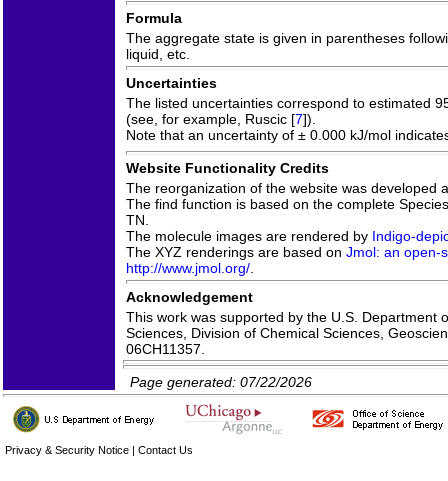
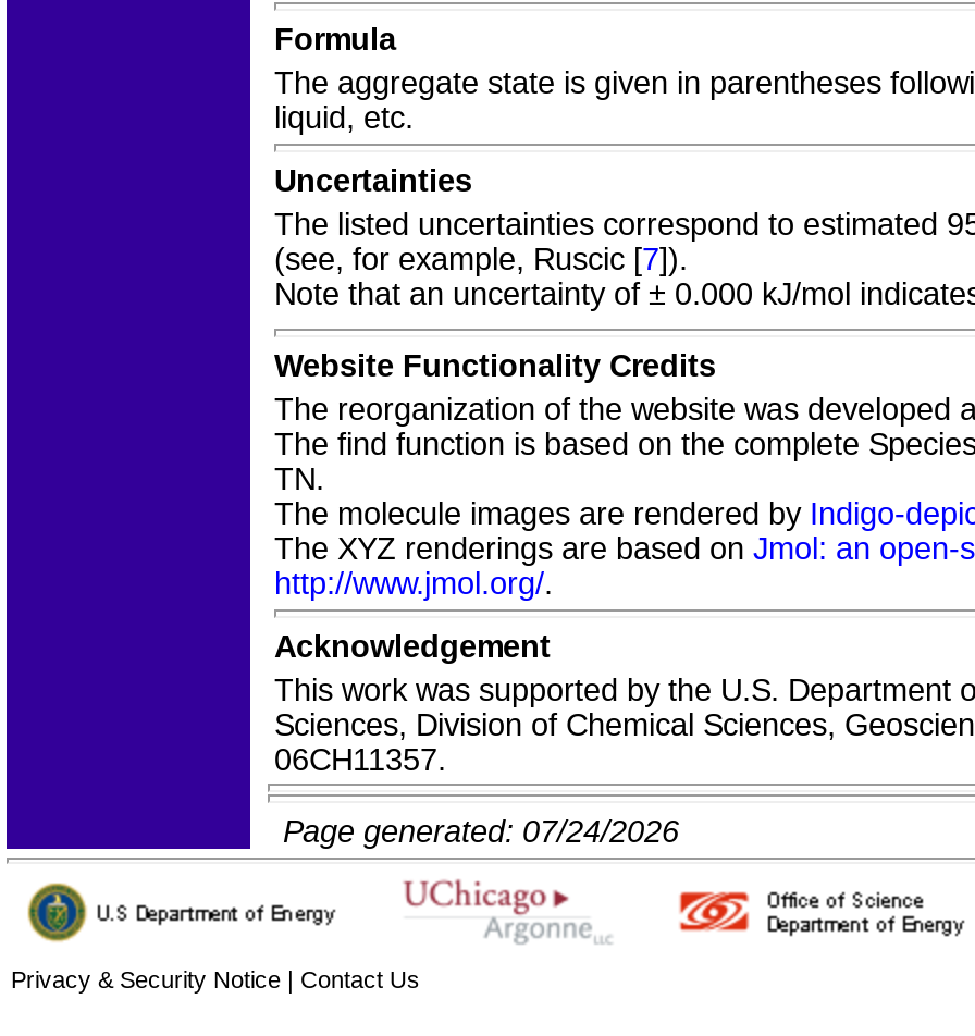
[130,374,312,390] Page generated: 07/22/2026 -> [283,814,679,849] Page generated: 07/24/2026

